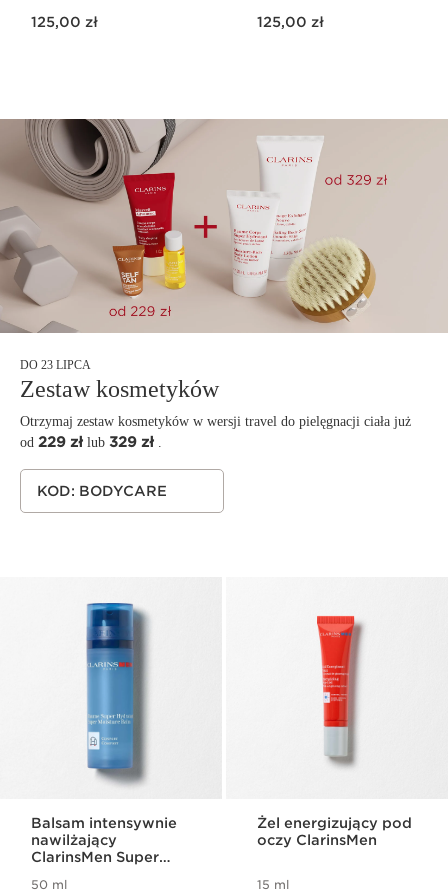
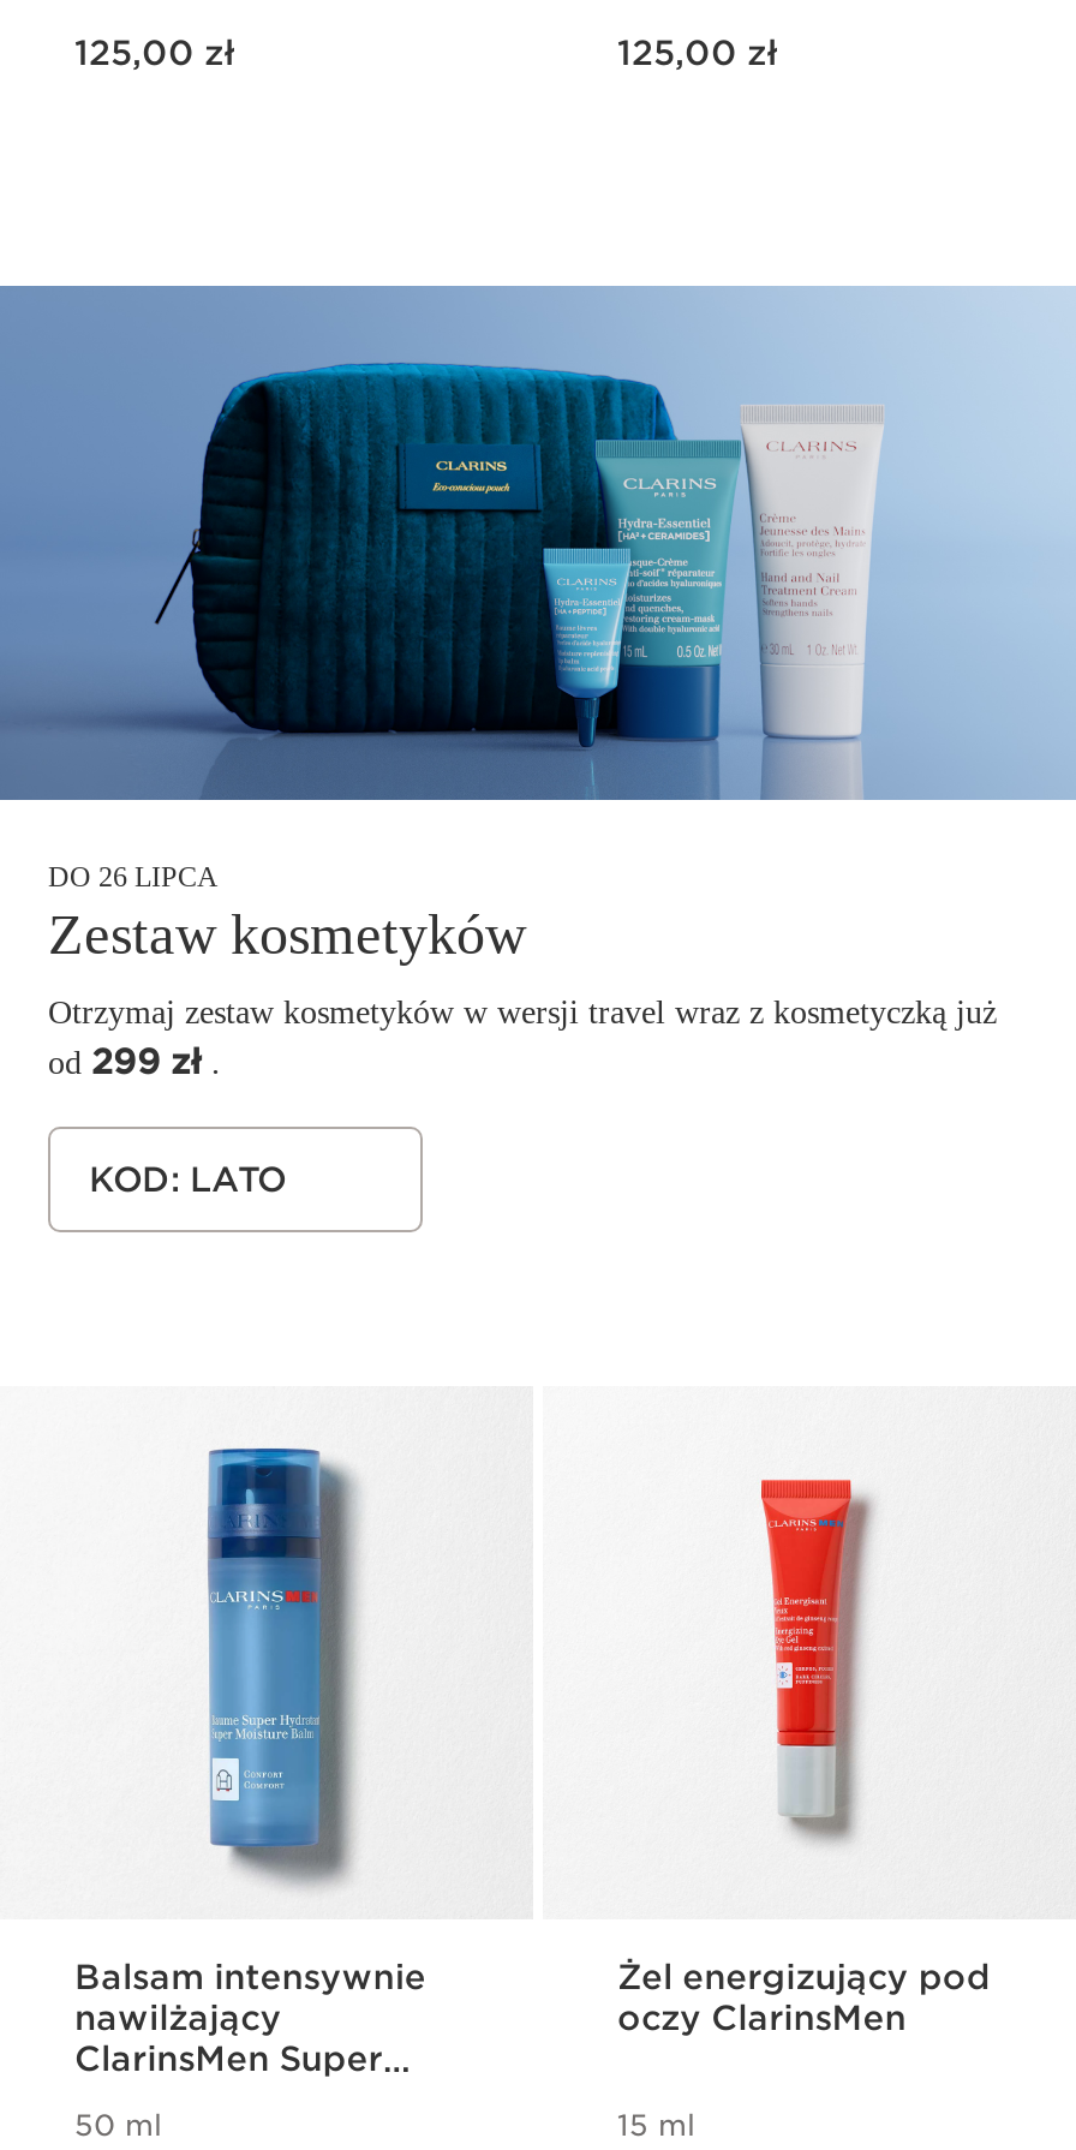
[3,118,445,372] [image] | DO 23 LIPCA -> [7,283,1069,895] [image] | DO 26 LIPCA
[20,414,411,450] Otrzymaj zestaw kosmetyków w wersji travel do pielęgnacji ciała już | od 229 zł lub 329 zł. -> [48,996,997,1082] Otrzymaj zestaw kosmetyków w wersji travel wraz z kosmetyczką już | od 299 zł.
[37,483,167,499] KOD: BODYCARE -> [89,1161,286,1200] KOD: LATO

